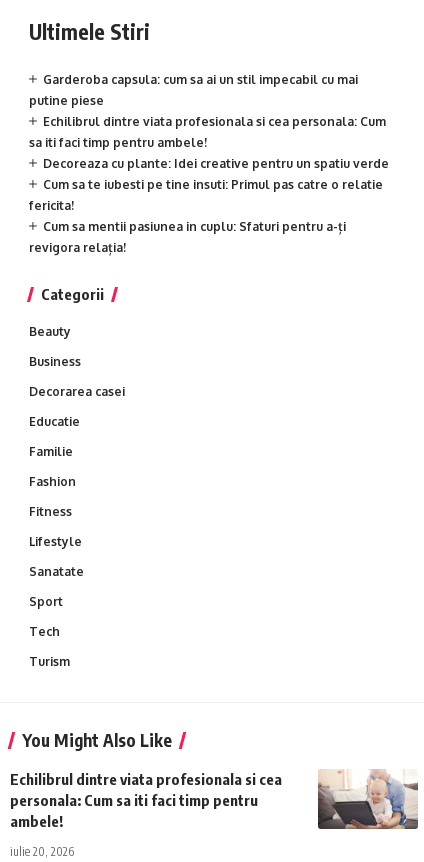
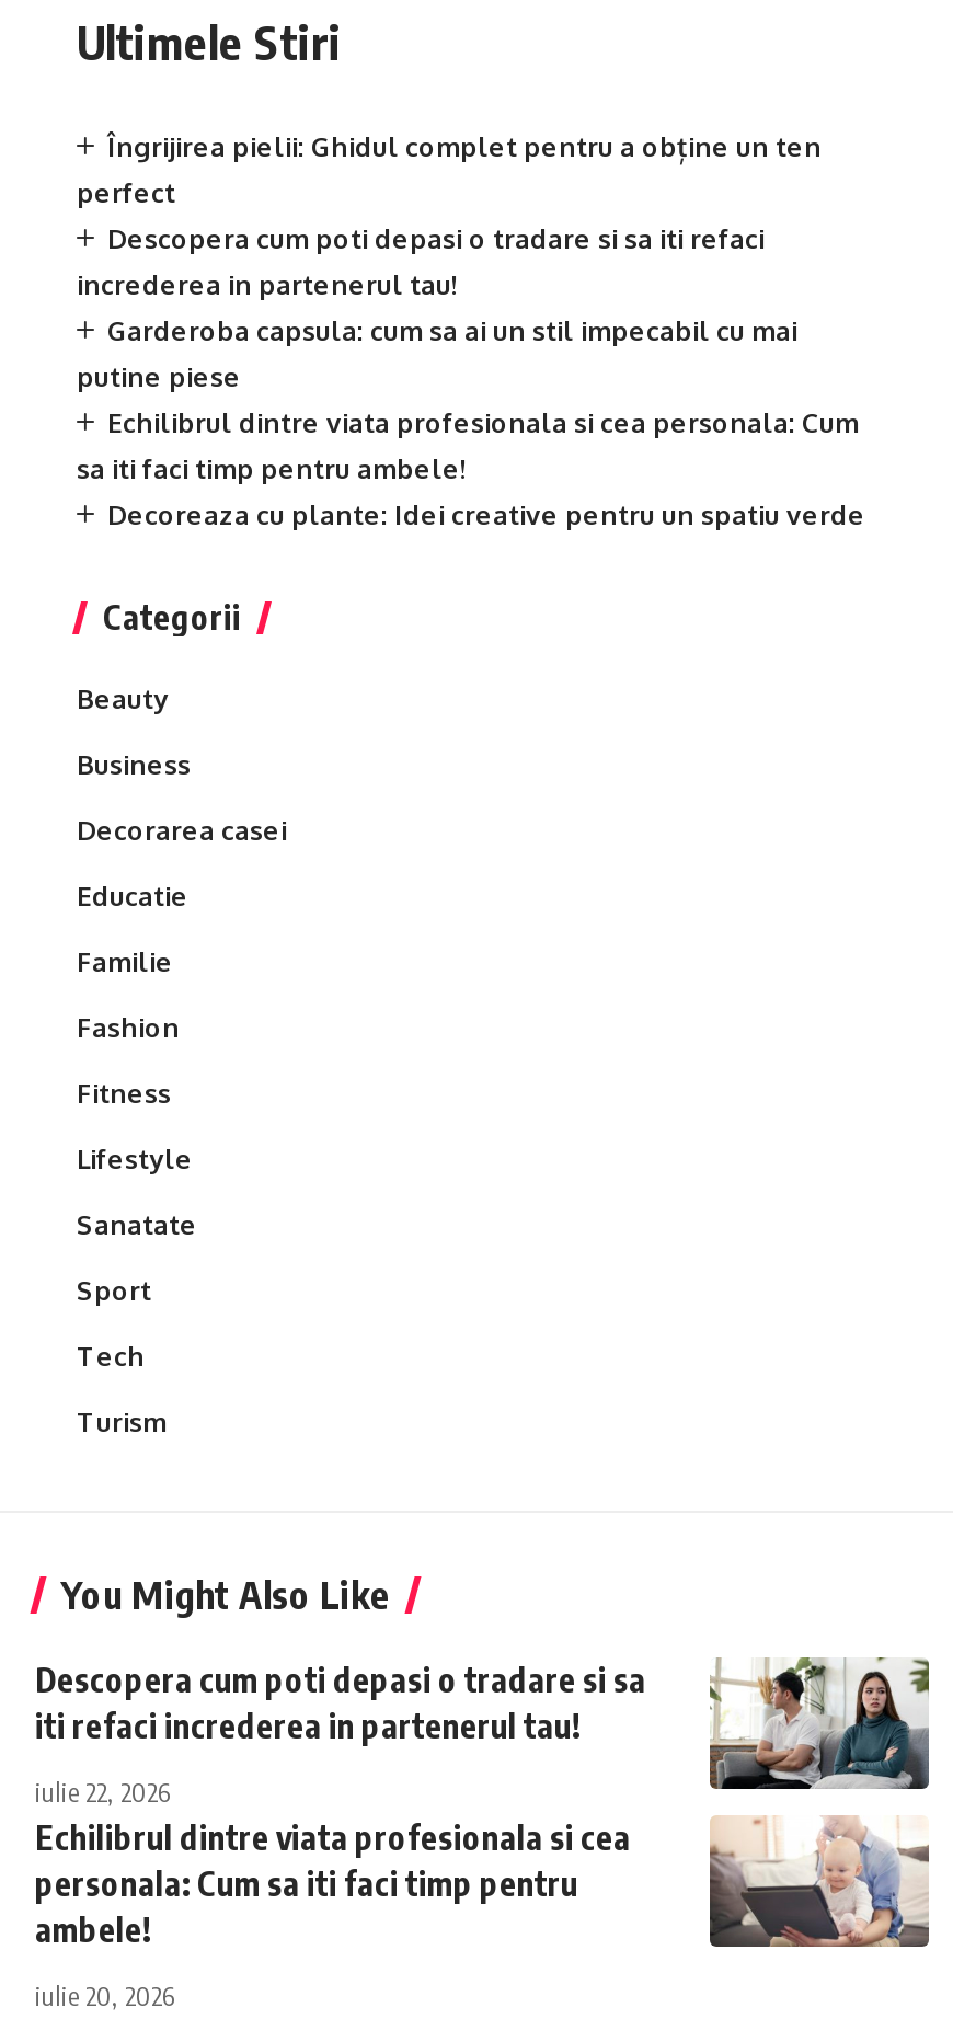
none -> [77,130,822,301] Îngrijirea pielii: Ghidul complet pentru a obține un ten | perfect | Descopera cum poti depasi o tradare si sa iti refaci | increderea in partenerul tau!
[29,177,383,255] Cum sa te iubesti pe tine insuti: Primul pas catre o relatie | fericita! | Cum sa mentii pasiunea in cuplu: Sfaturi pentru a-ți | revigora relația! -> none
none -> [35,1655,931,1808] [image] | Descopera cum poti depasi o tradare si sa | iti refaci increderea in partenerul tau! | iulie 22, 2026

